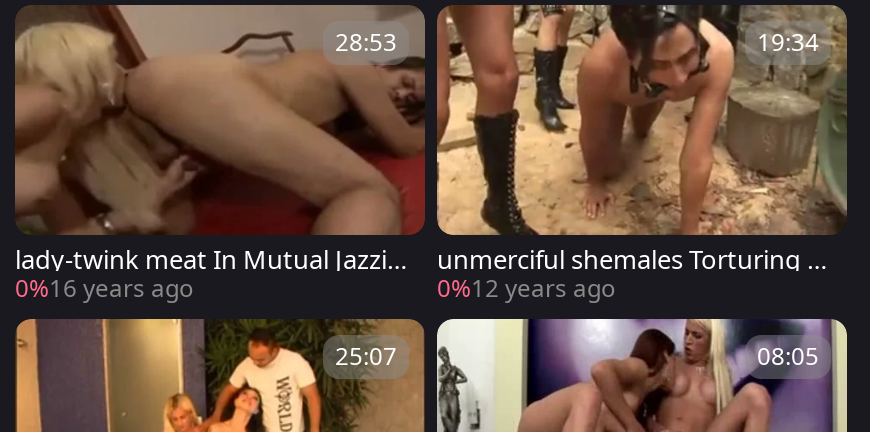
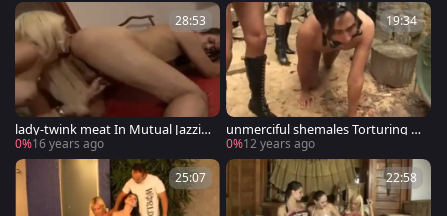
[757,338,819,372] 08:05 -> [386,169,417,186] 22:58

